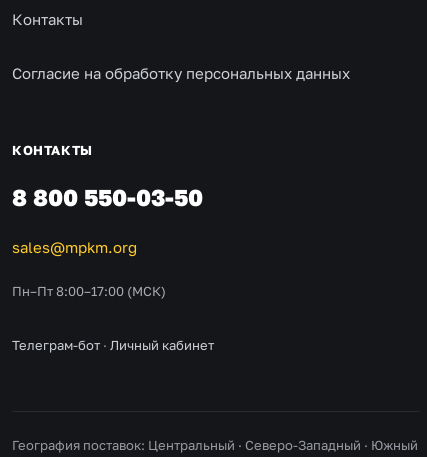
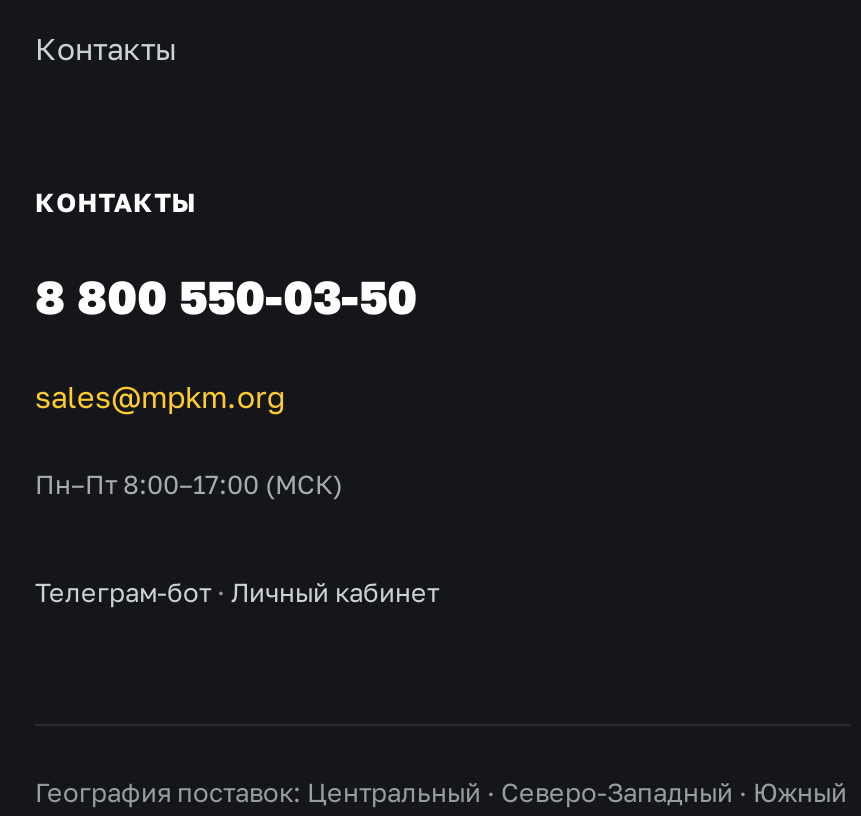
[12,64,350,82] Согласие на обработку персональных данных -> none

